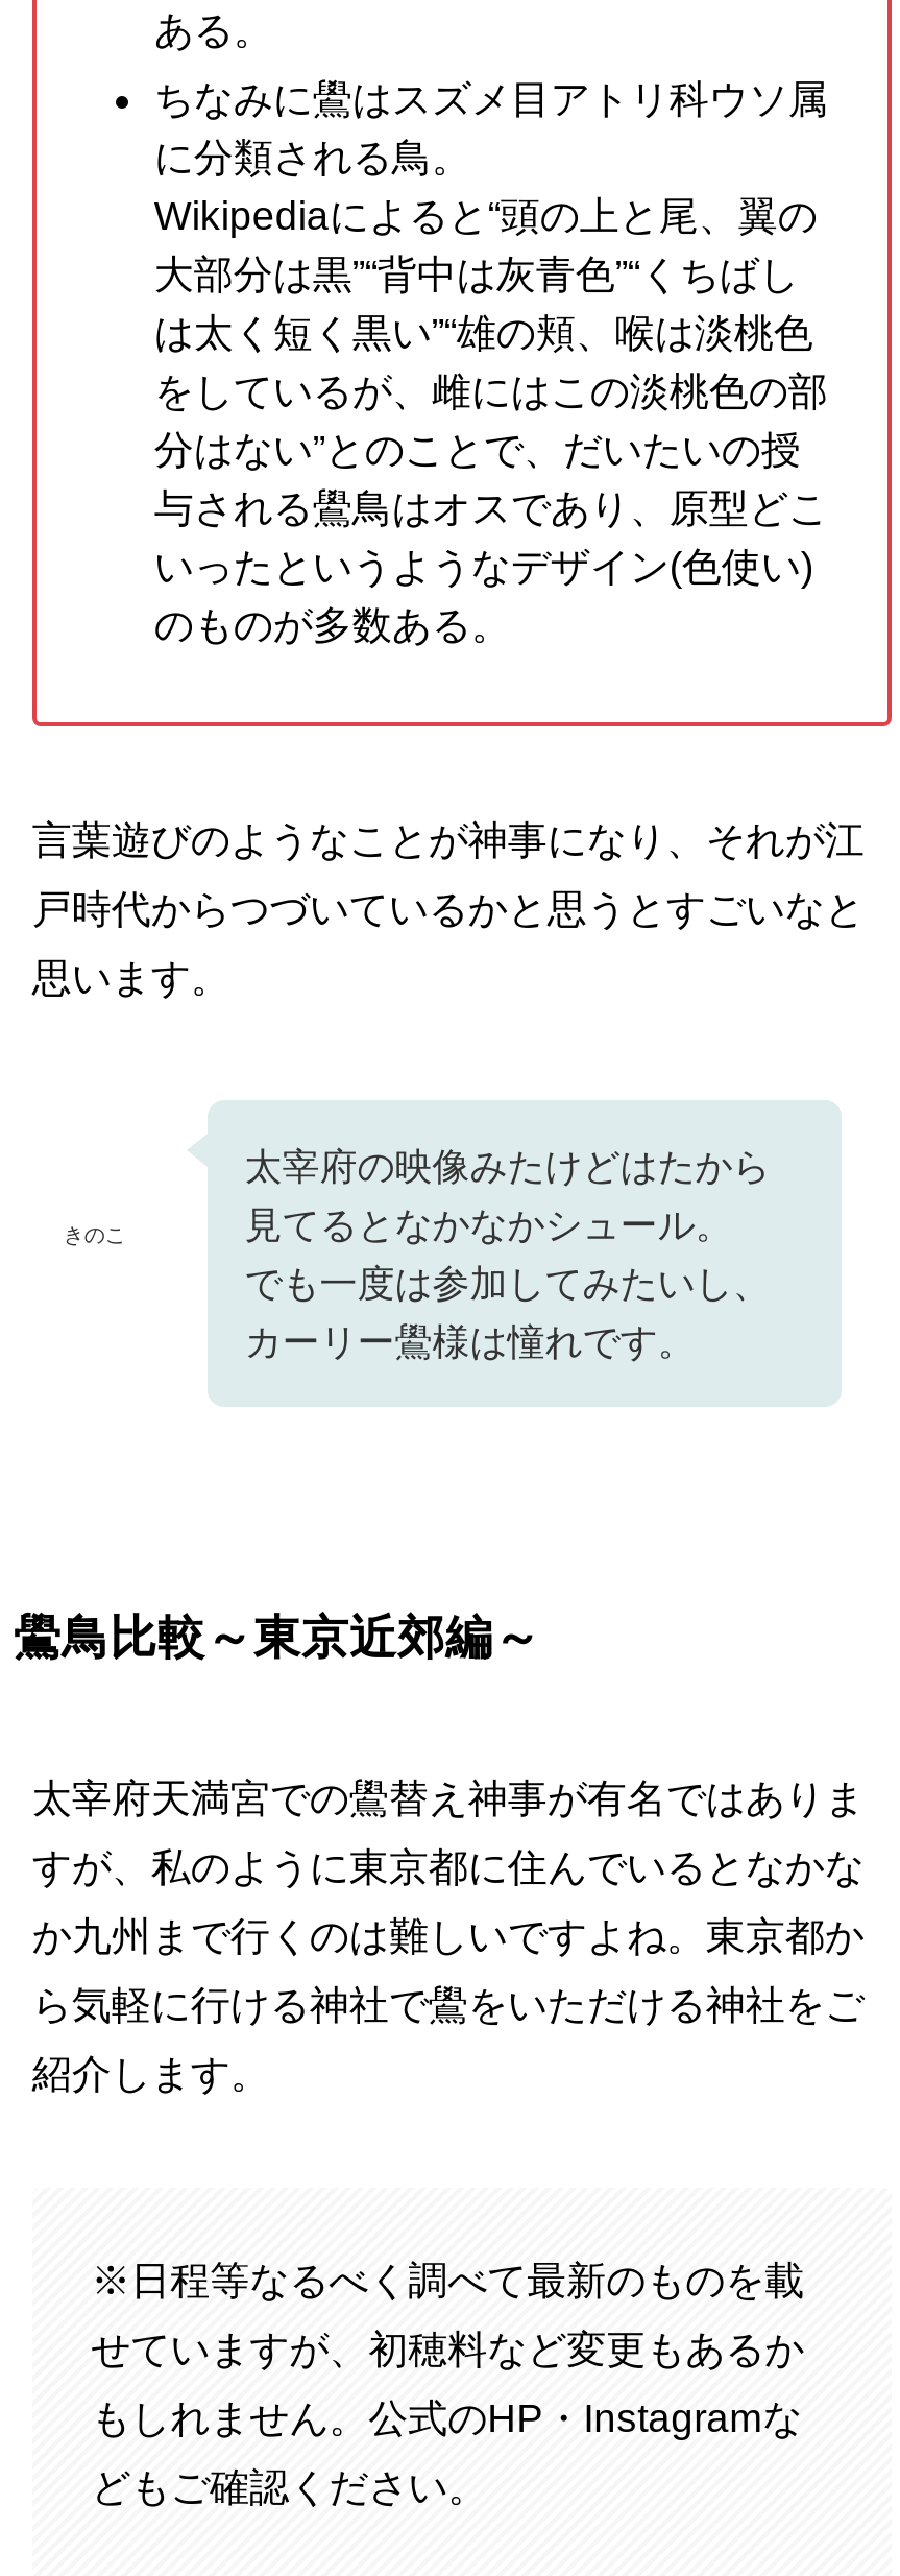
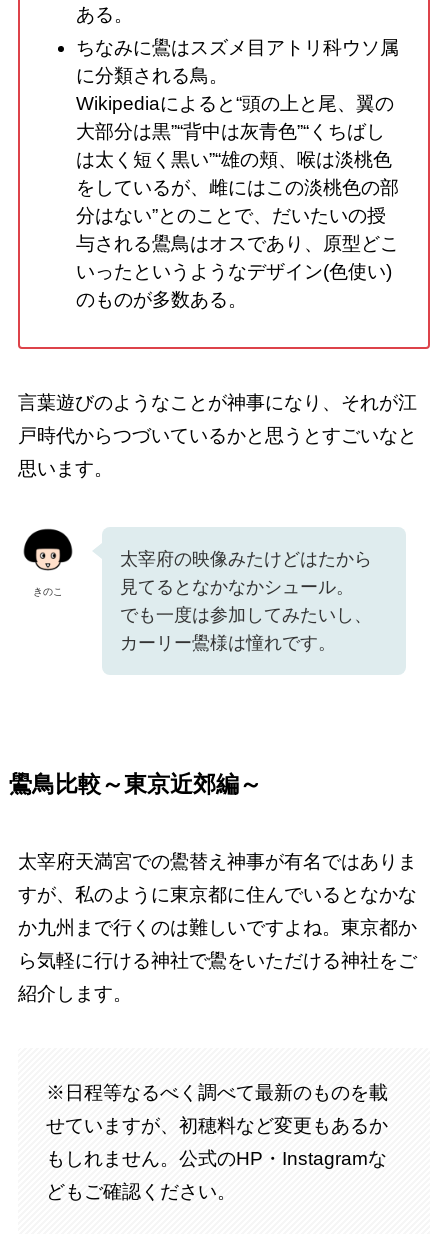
none -> [22,528,74,572] [image]

